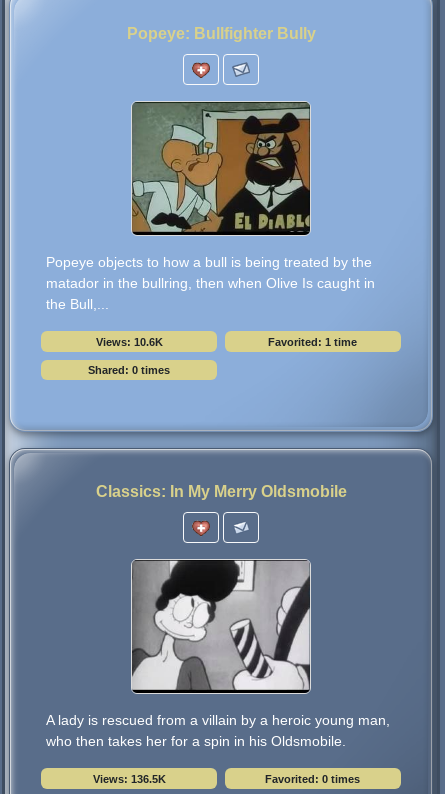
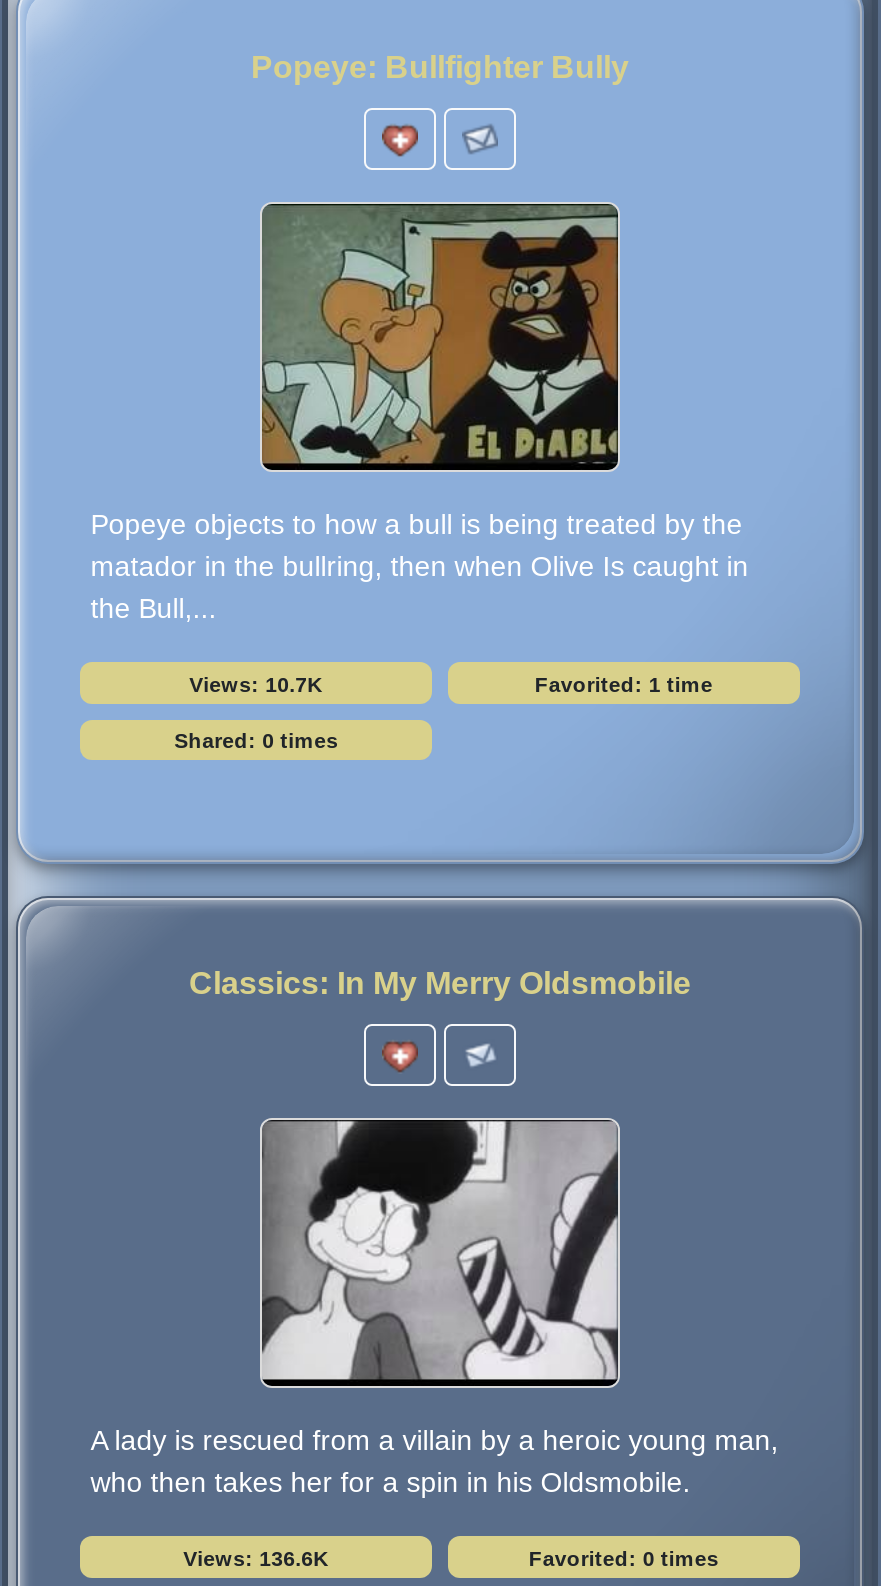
[96,336,163,348] Views: 10.6K -> [189,671,323,695] Views: 10.7K
[93,773,166,785] Views: 136.5K -> [183,1545,329,1569] Views: 136.6K

